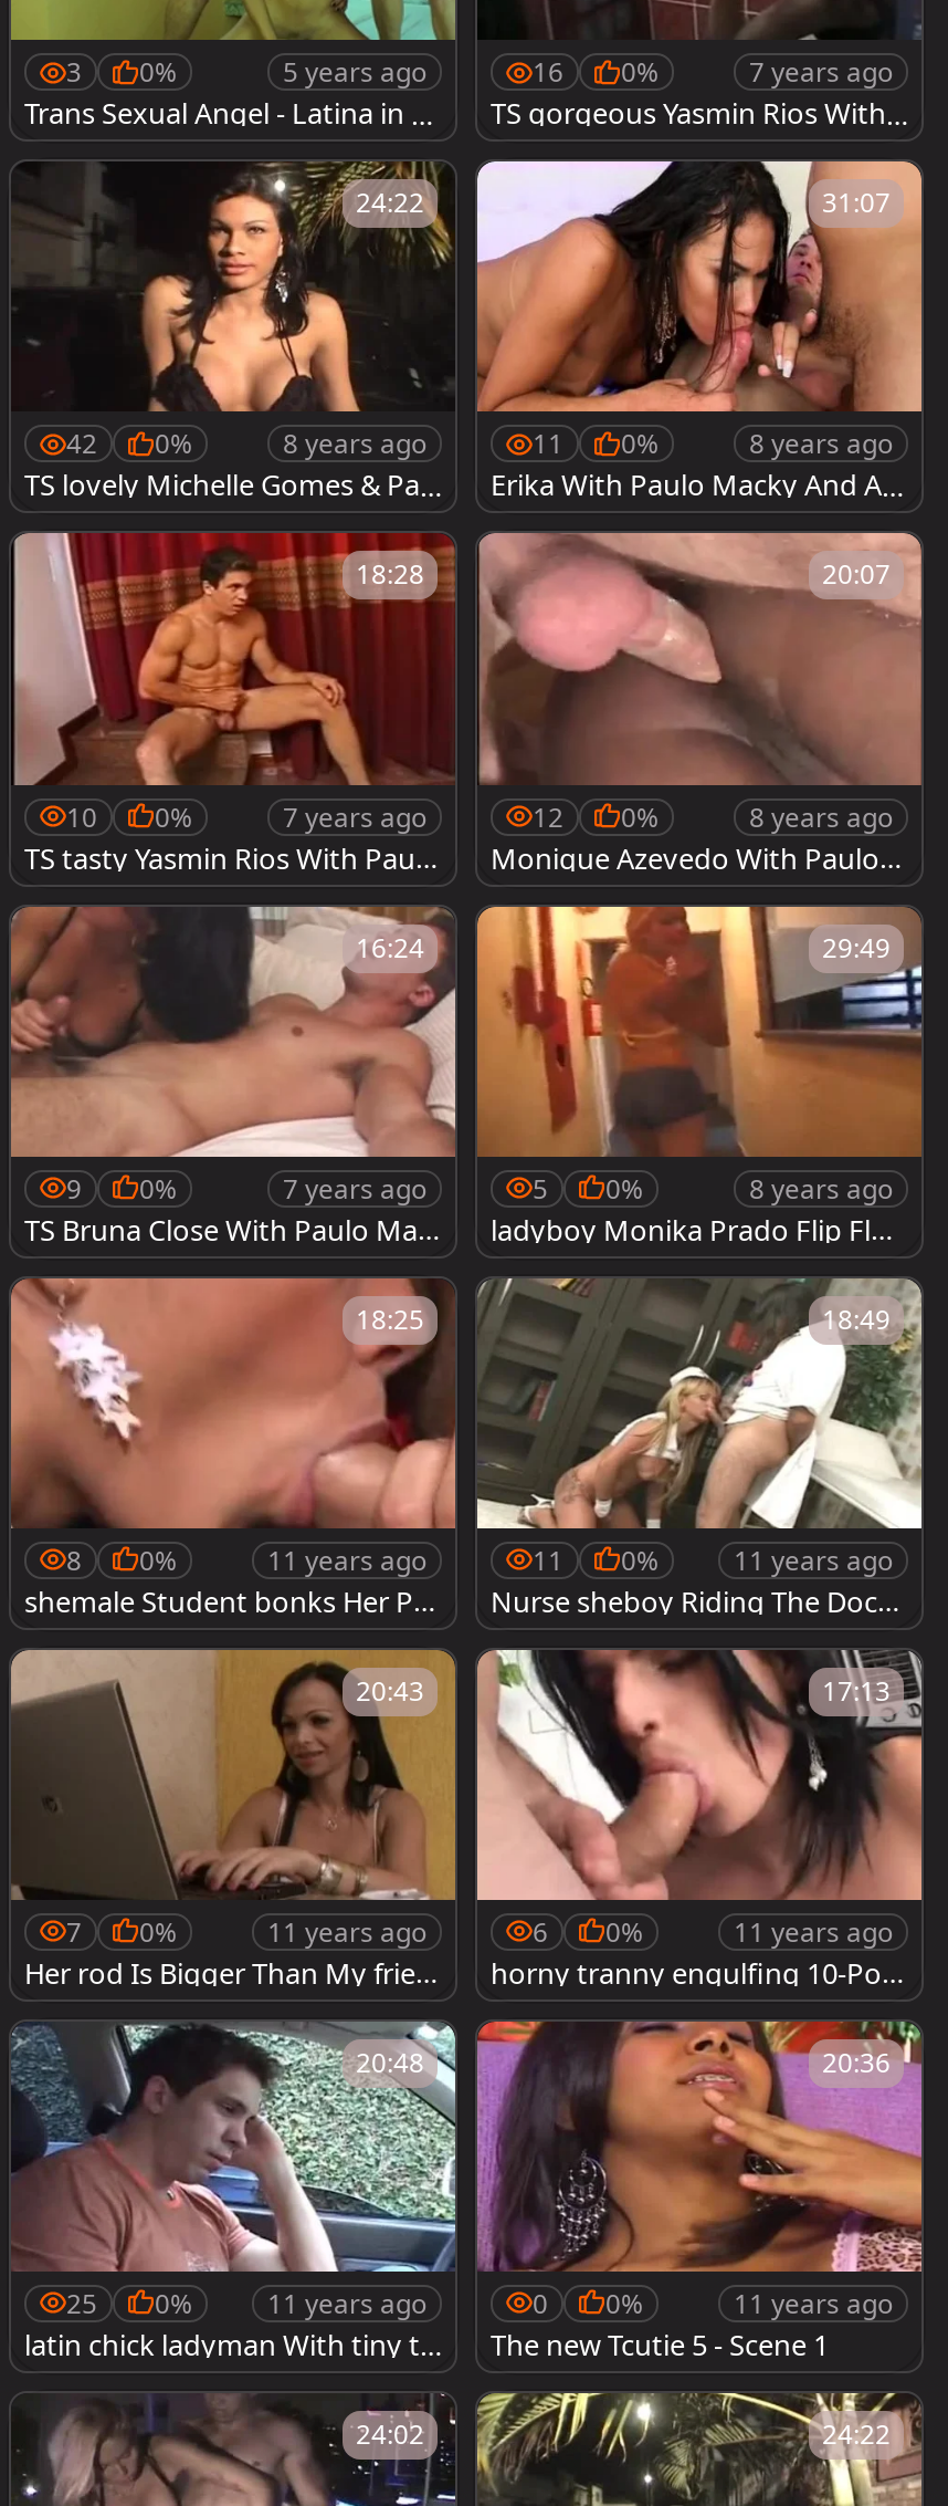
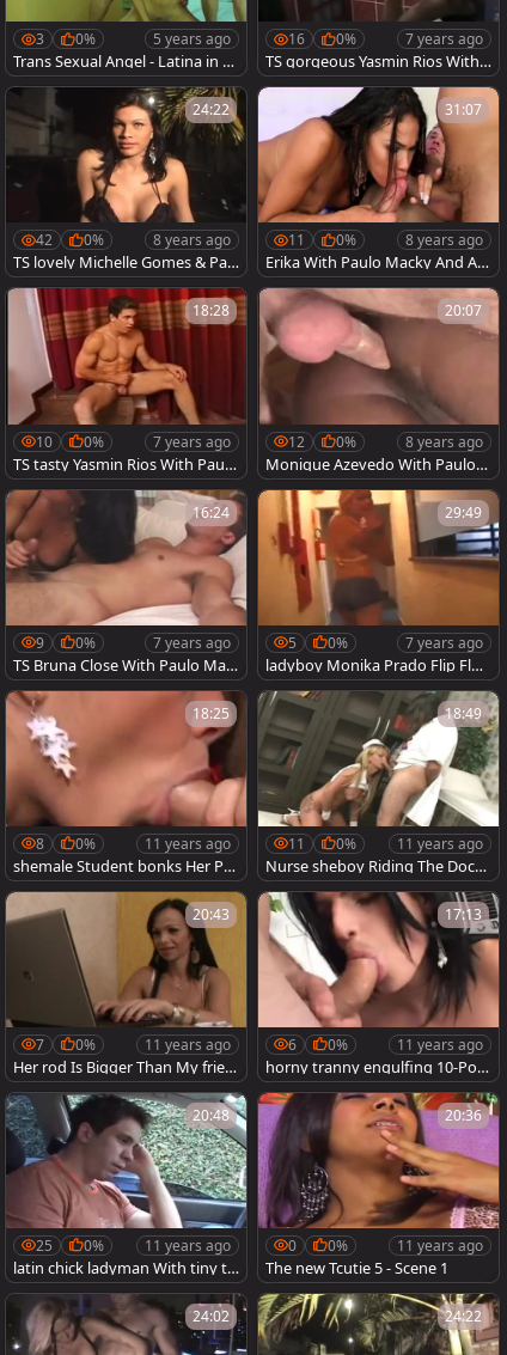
[749,1169,893,1207] 8 years ago -> [405,632,483,653] 7 years ago

